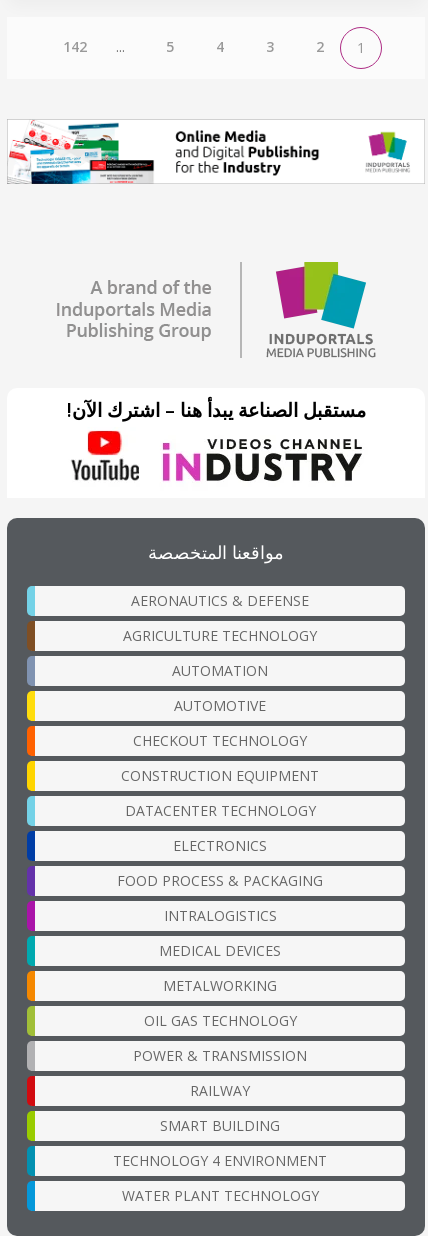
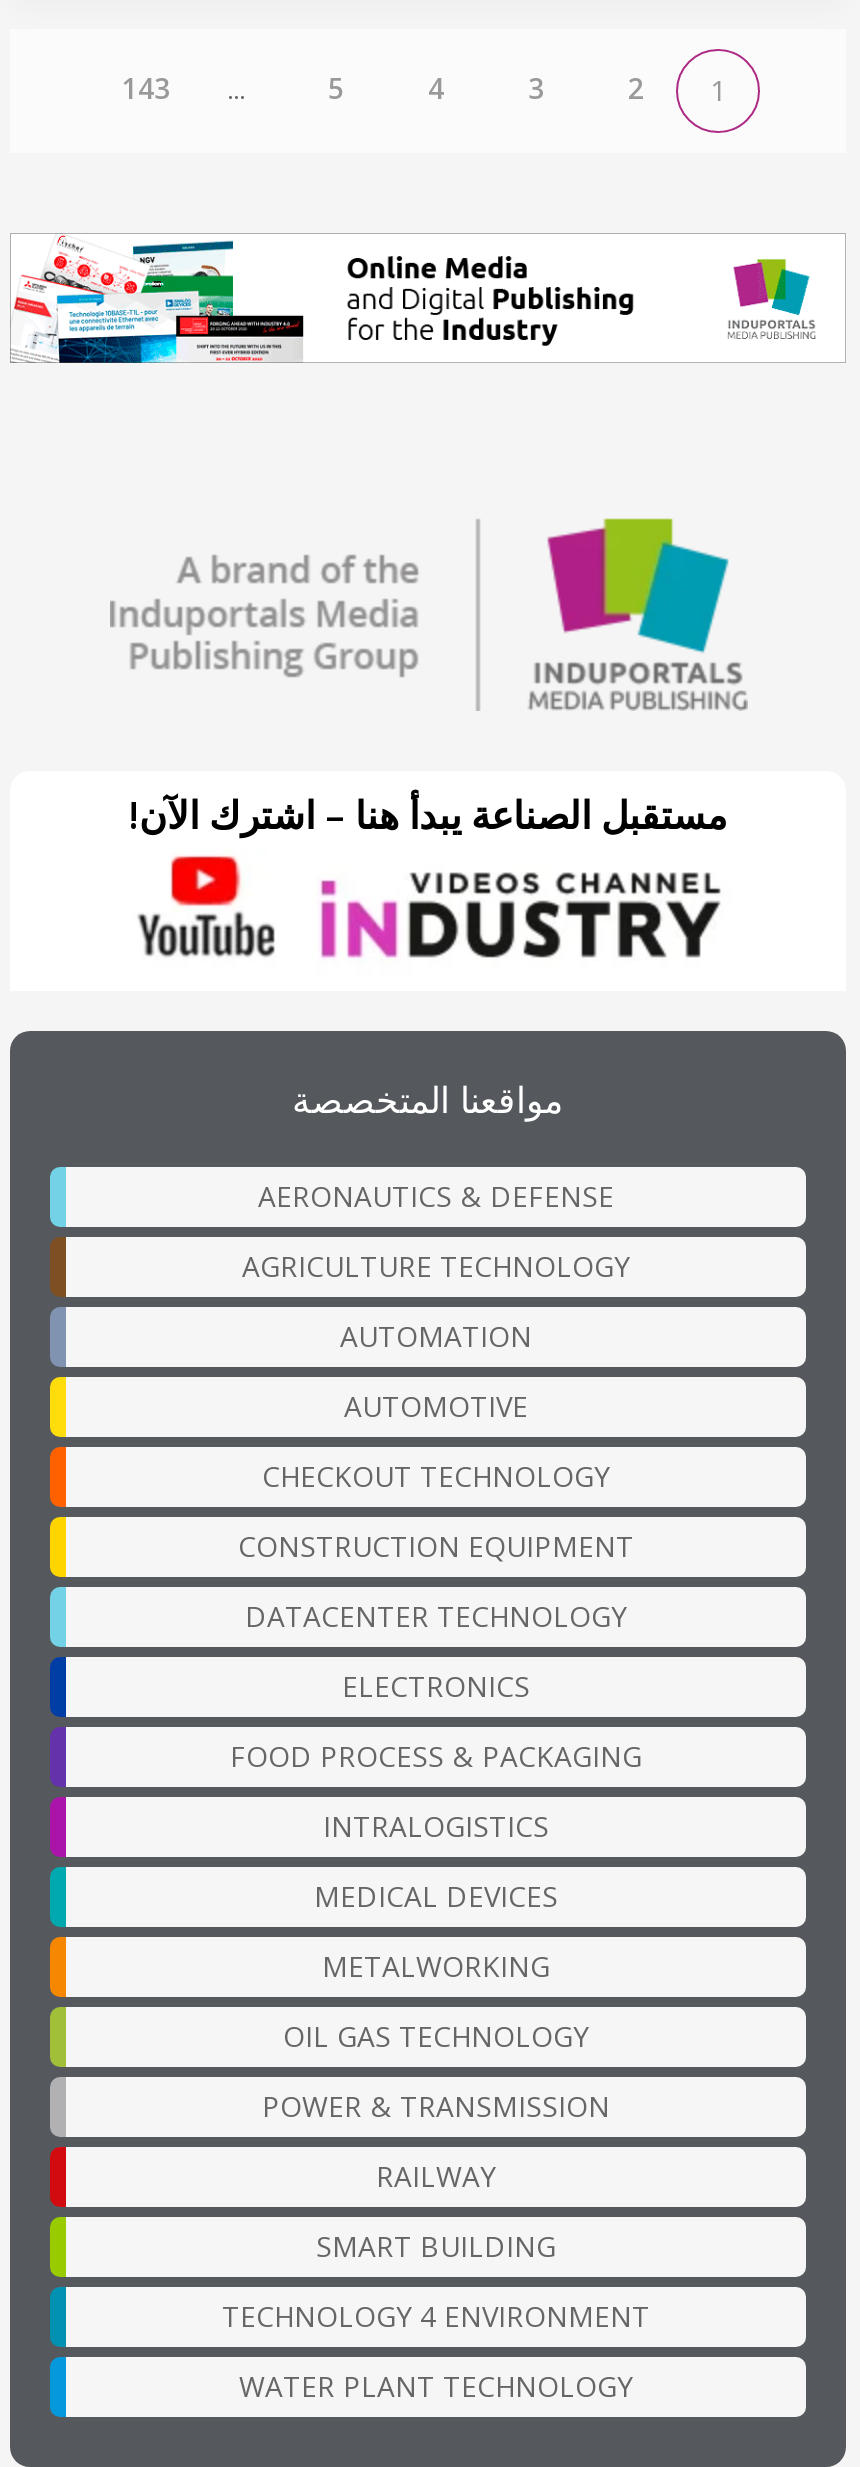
[68,37,92,56] 142 -> [132,69,180,107] 143

